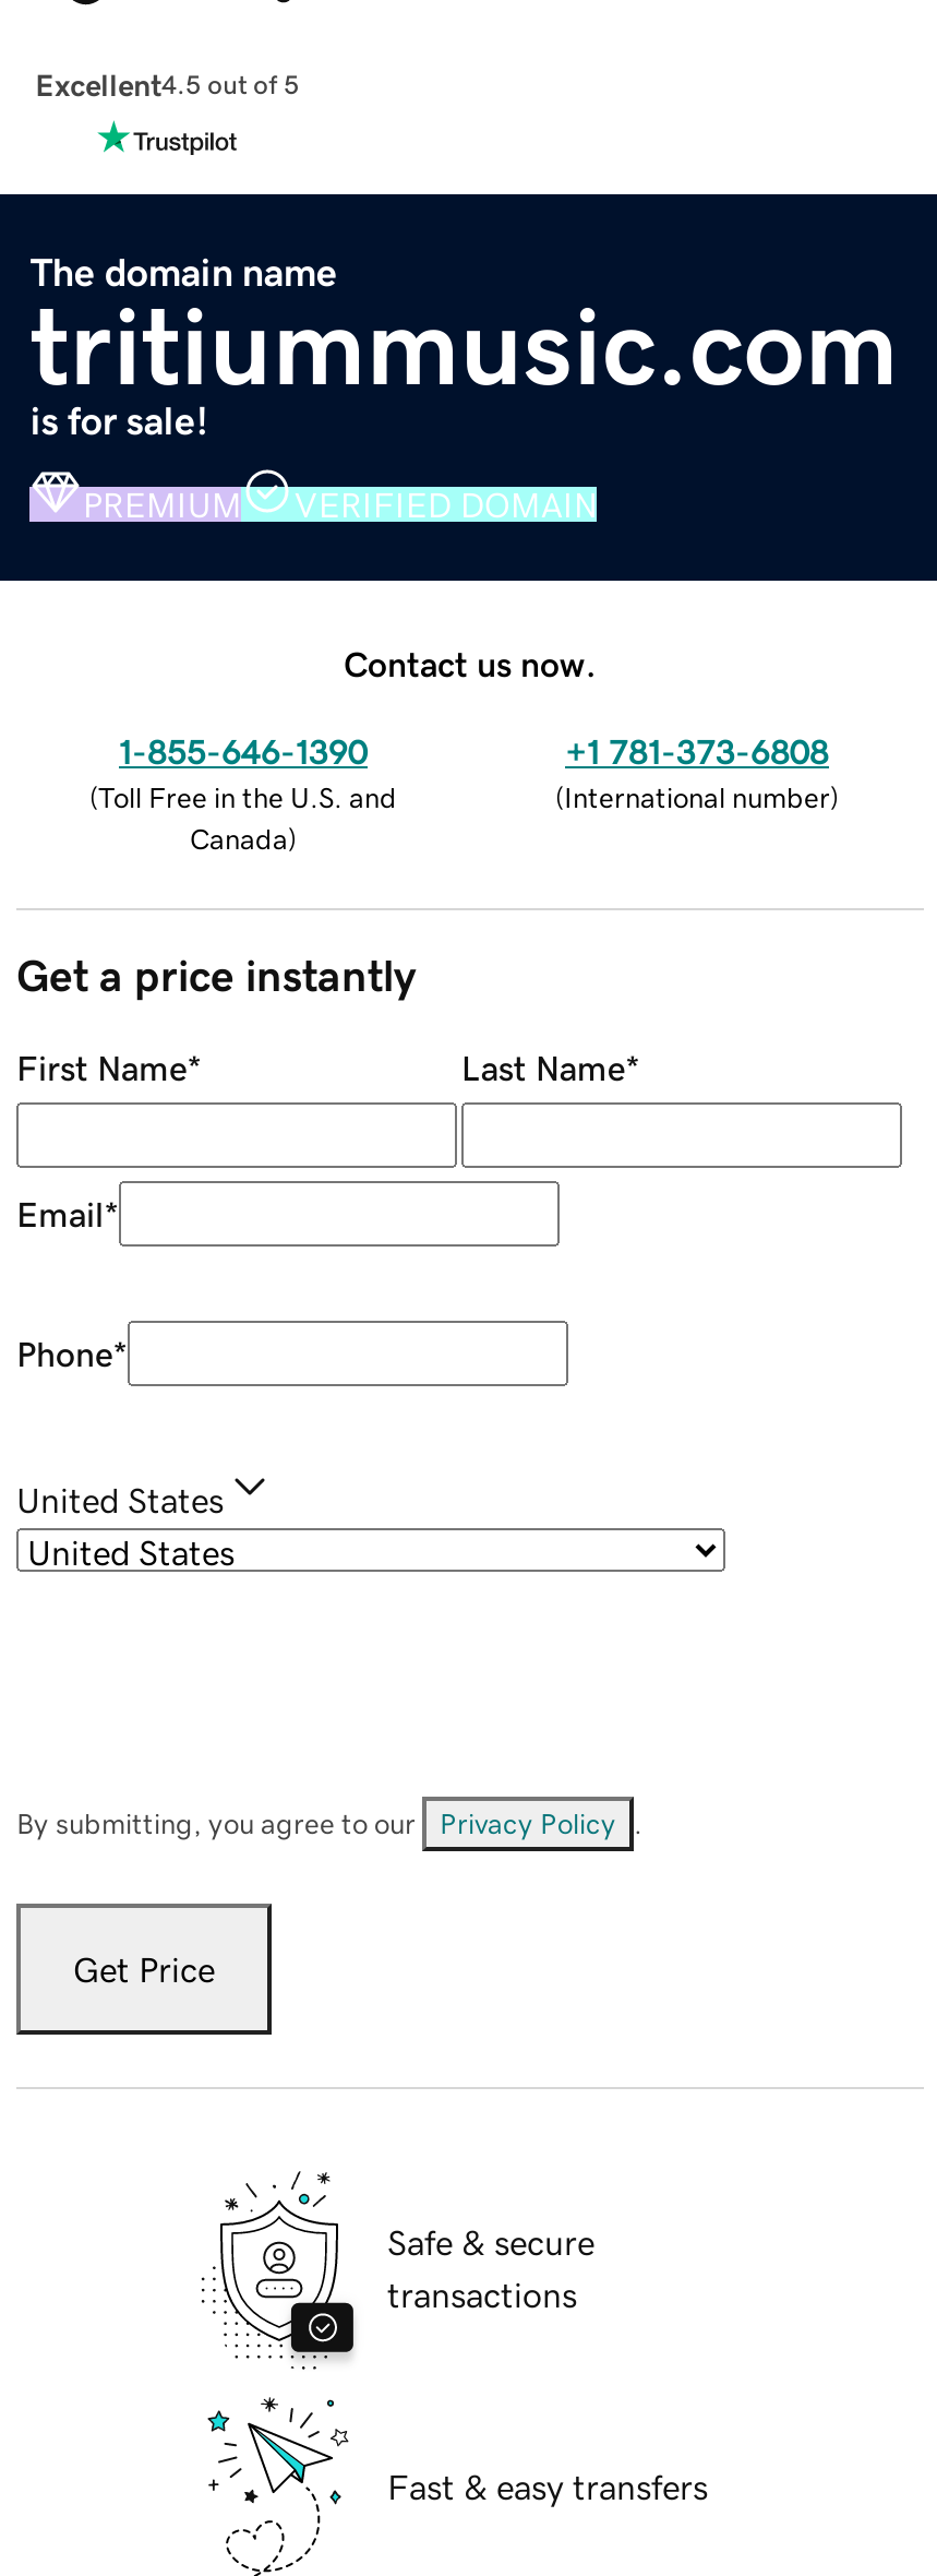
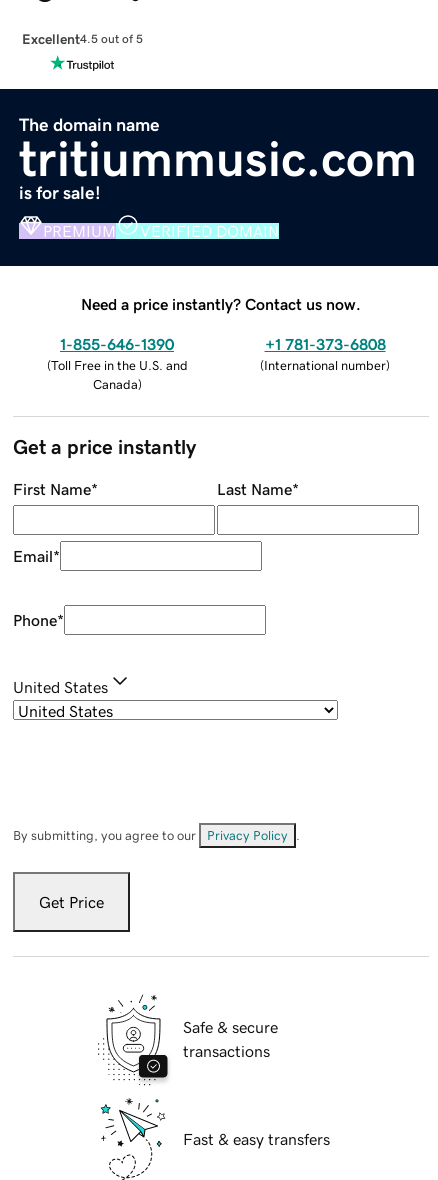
[344,645,597,680] Contact us now. -> [81,296,361,312] Need a price instantly? Contact us now.

